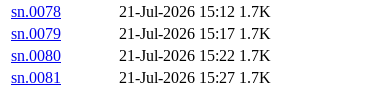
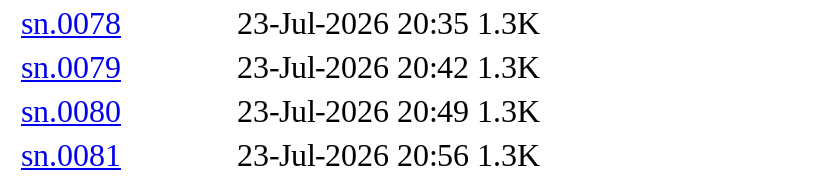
[119,3,271,20] 21-Jul-2026 15:12 1.7K -> [237,7,541,41] 23-Jul-2026 20:35 1.3K
[119,25,271,42] 21-Jul-2026 15:17 1.7K -> [237,51,541,85] 23-Jul-2026 20:42 1.3K
[119,47,271,64] 21-Jul-2026 15:22 1.7K -> [237,95,541,129] 23-Jul-2026 20:49 1.3K
[119,69,271,86] 21-Jul-2026 15:27 1.7K -> [237,139,541,173] 23-Jul-2026 20:56 1.3K

